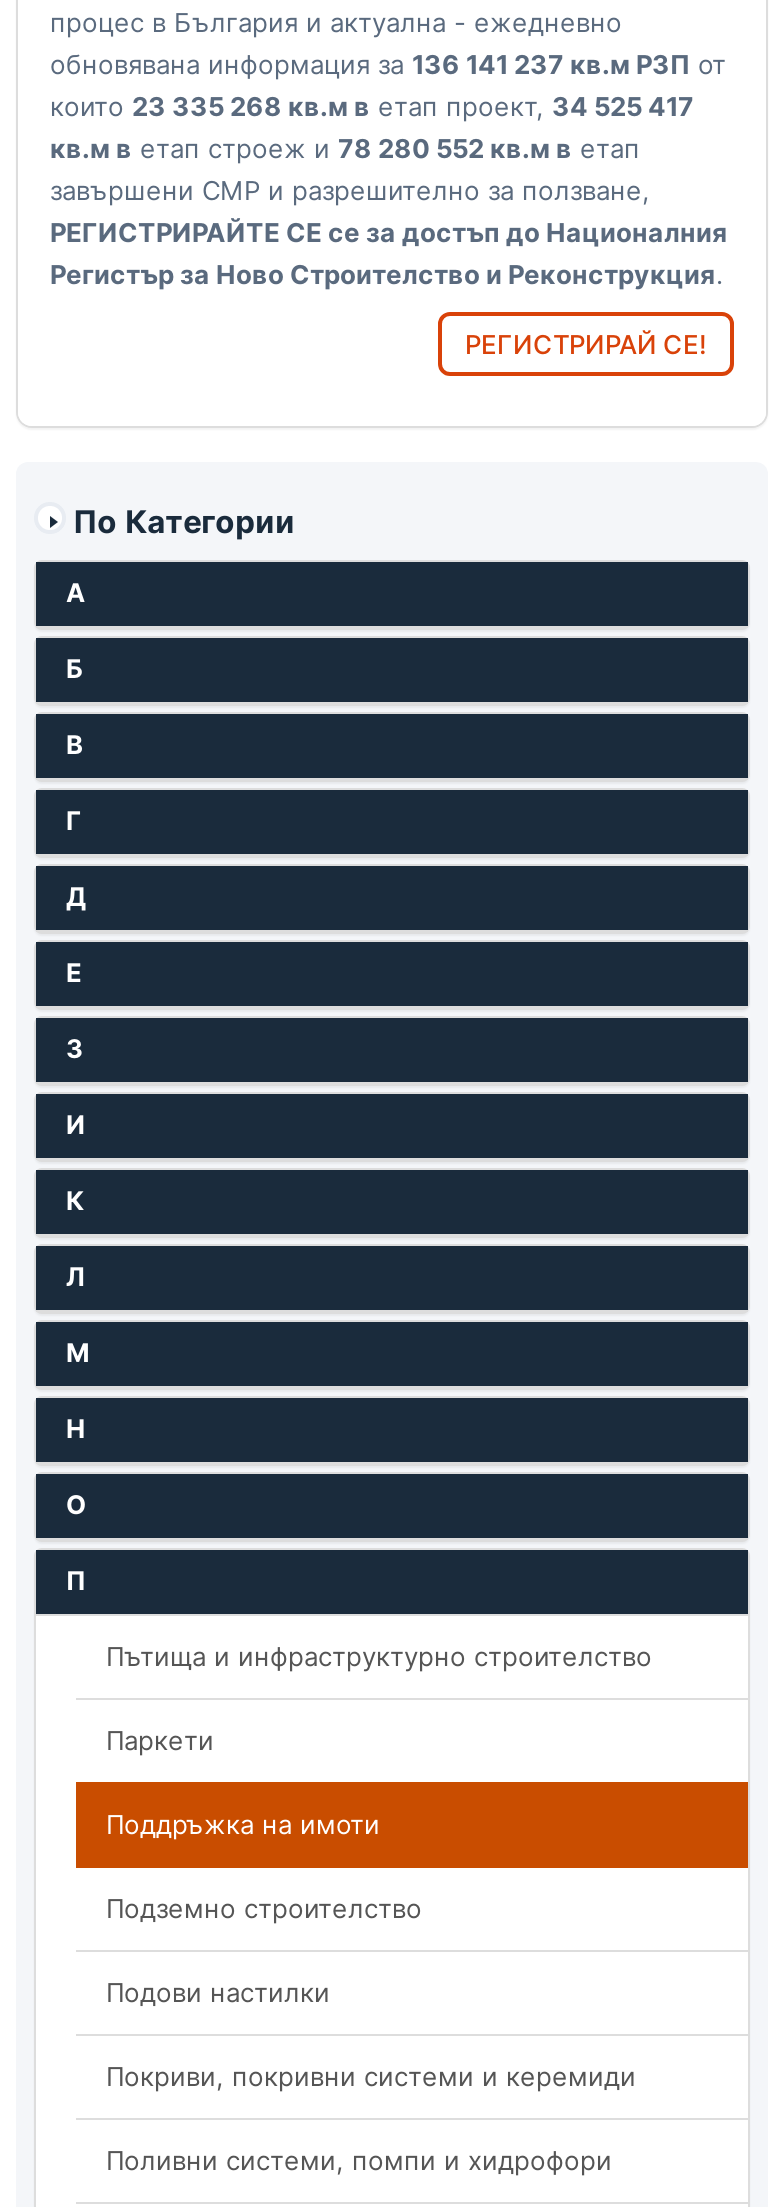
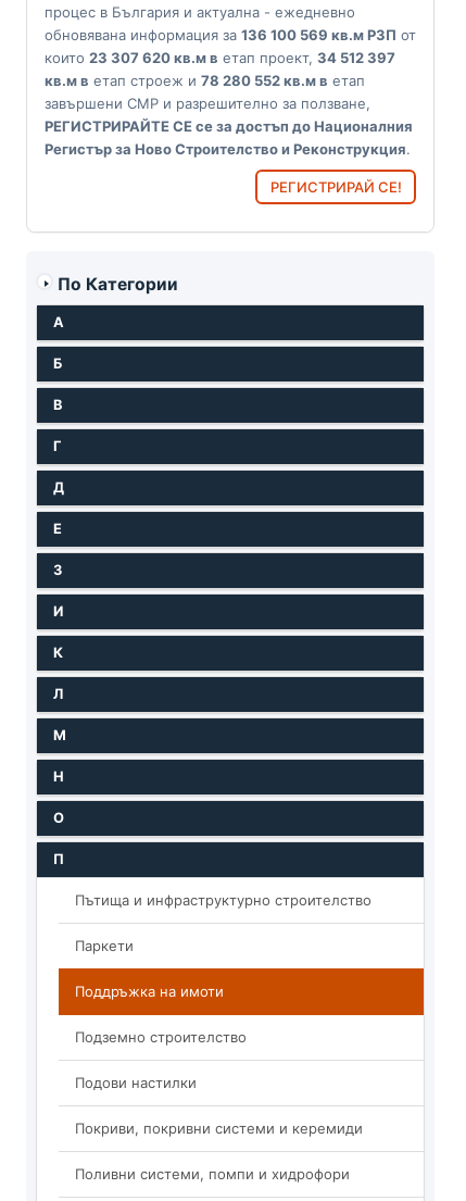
[50,47,726,79] обновявана информация за 136 141 237 кв.м РЗП от -> [45,26,416,43] обновявана информация за 136 100 569 кв.м РЗП от
[50,89,694,121] които 23 335 268 кв.м в етап проект, 34 525 417 -> [45,49,395,66] които 23 307 620 кв.м в етап проект, 34 512 397

